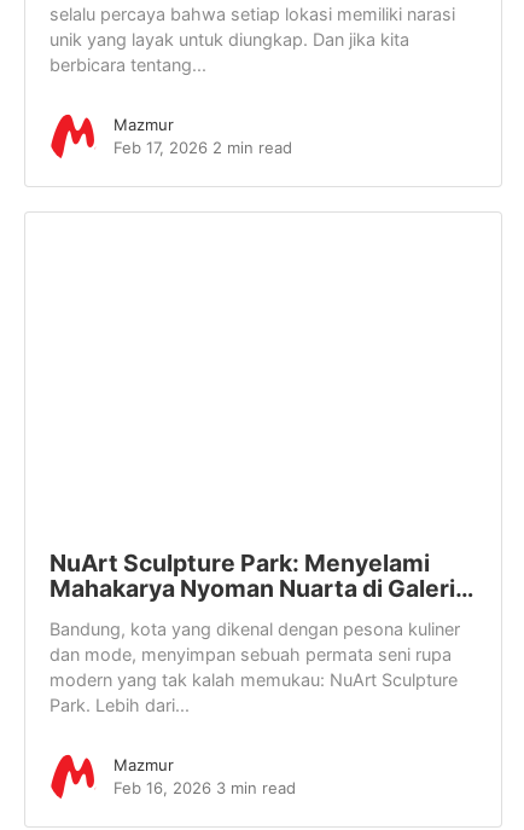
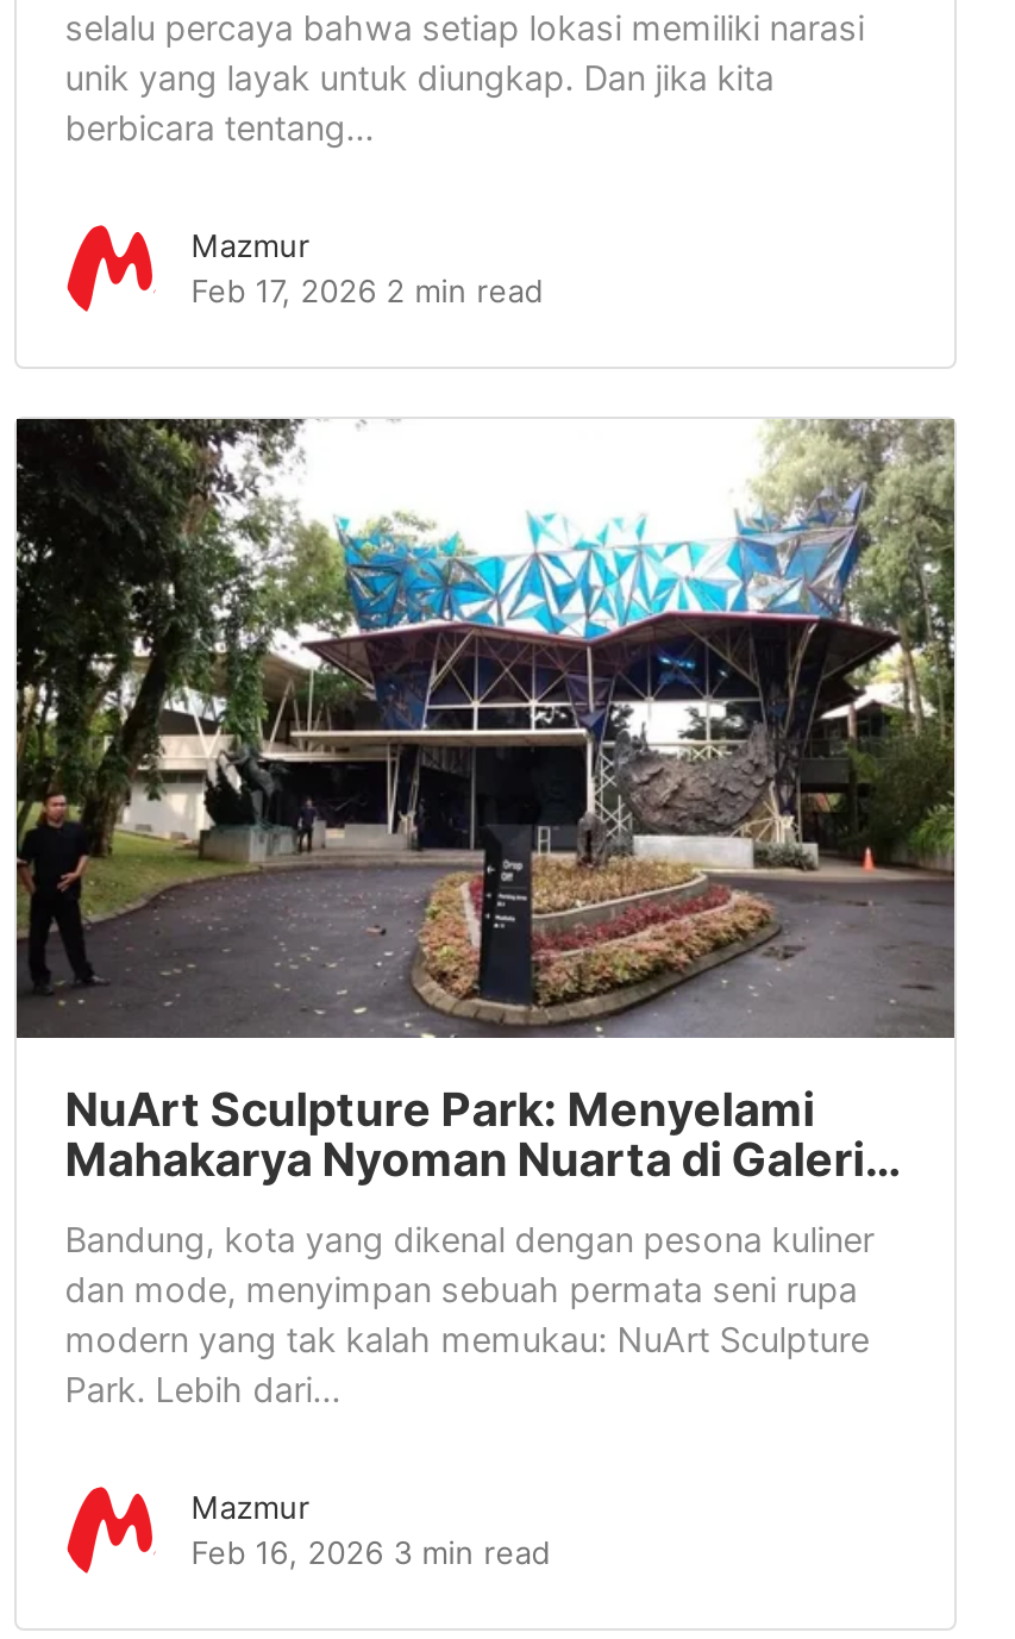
none -> [14,417,957,1040] [image]

